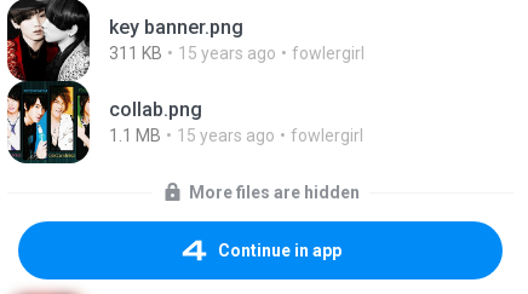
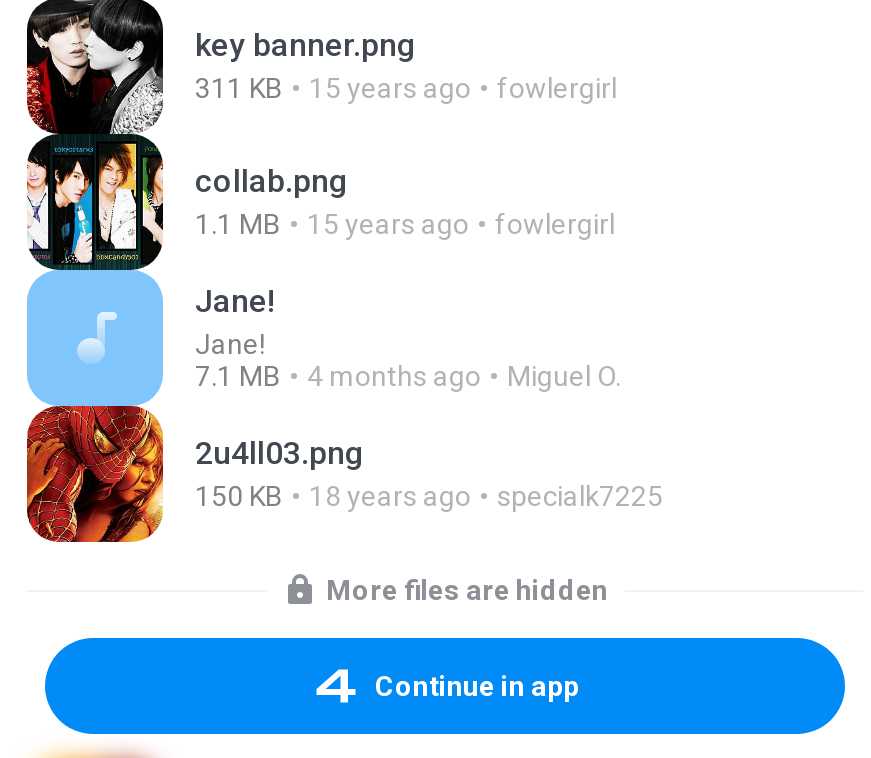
none -> [25,268,663,542] [image] | Jane! | Jane! | 7.1 MB | 4 months ago | Miguel O. | 2u4ll03.png | 150 KB | 18 years ago | specialk7225

